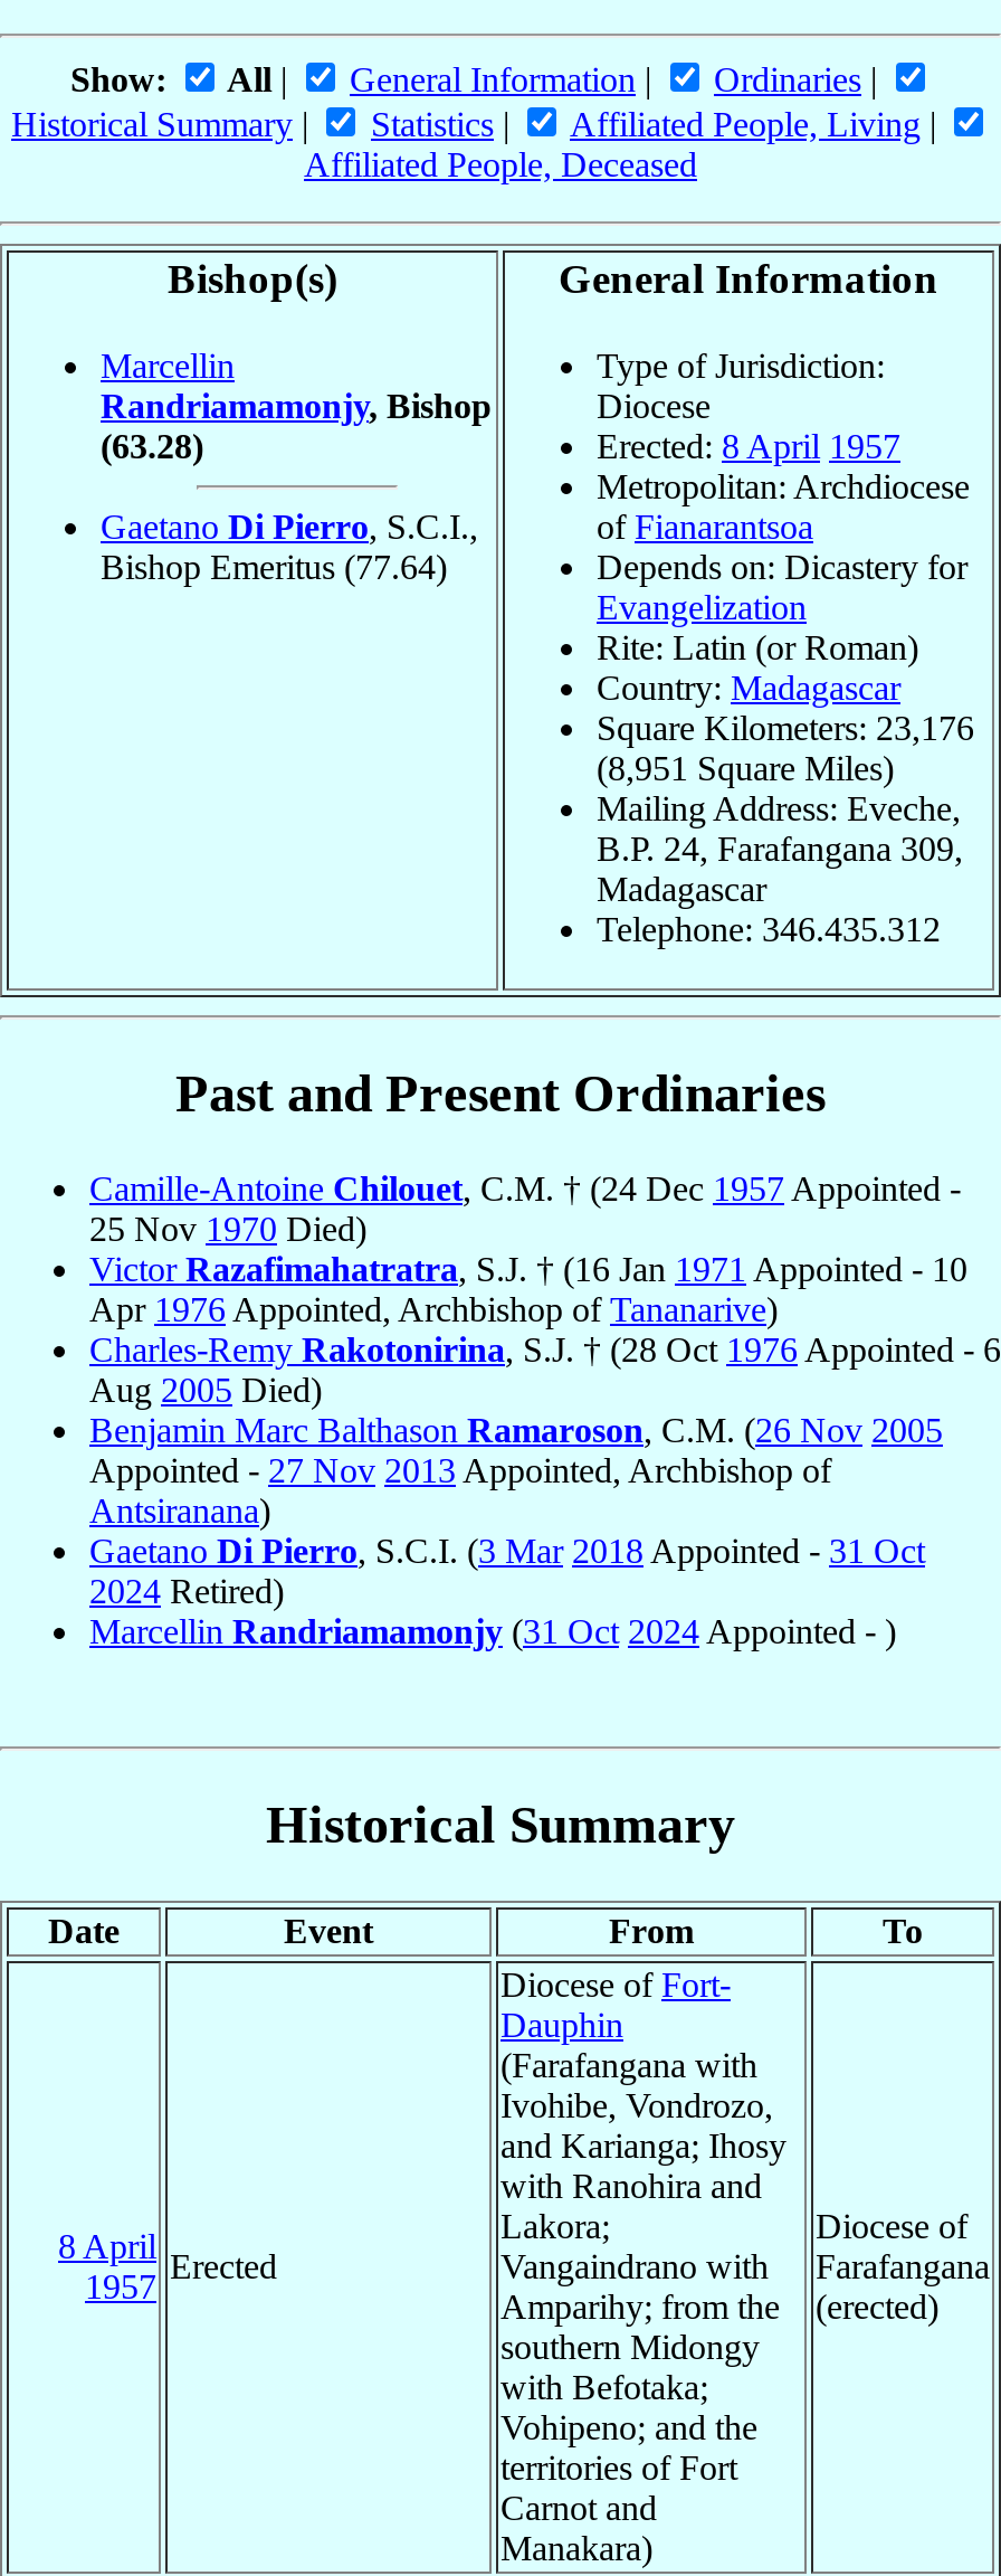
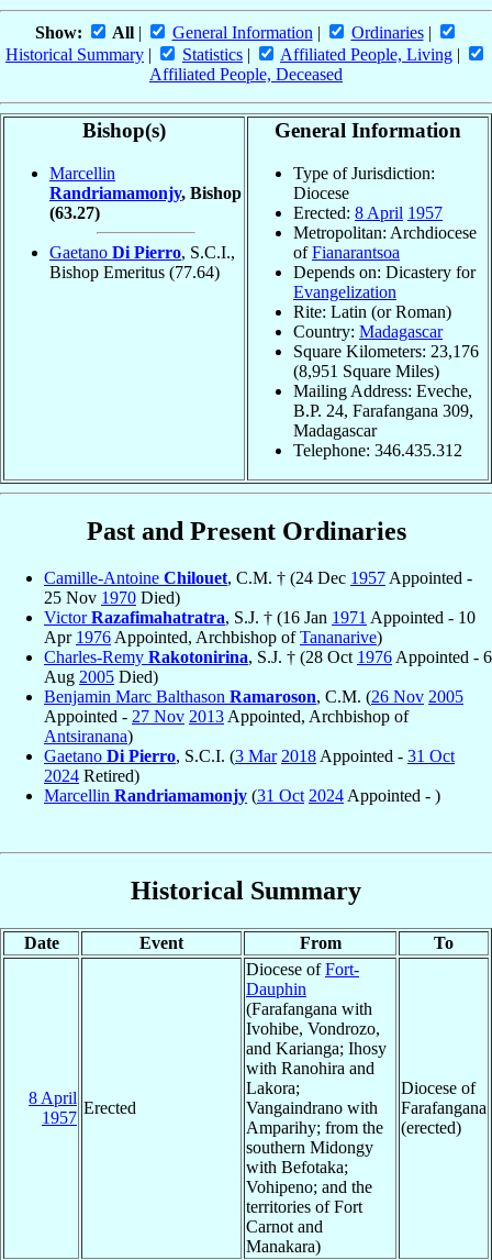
[101,427,203,465] (63.28) -> [49,203,100,222] (63.27)

